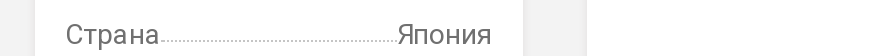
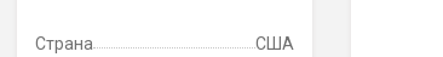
[397,19,493,51] Япония -> [255,34,294,54] США

